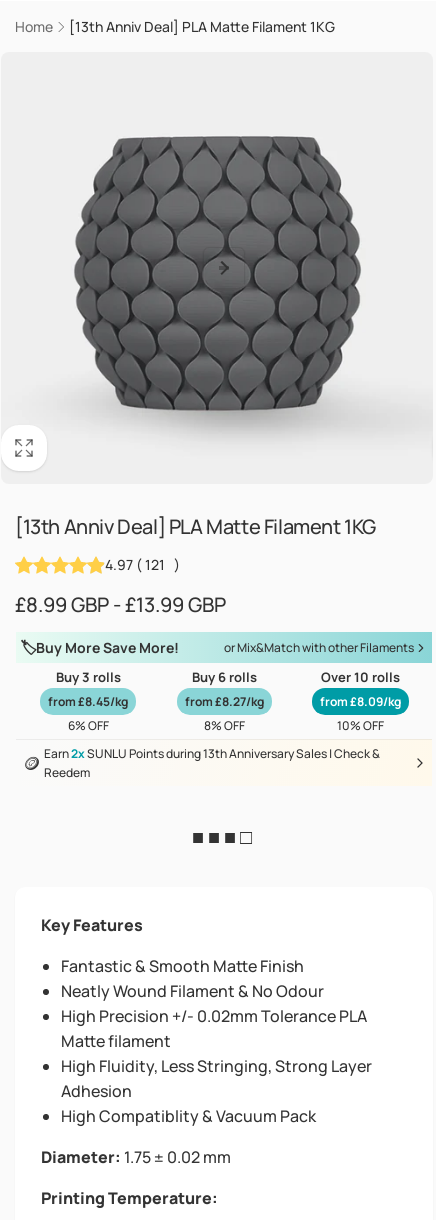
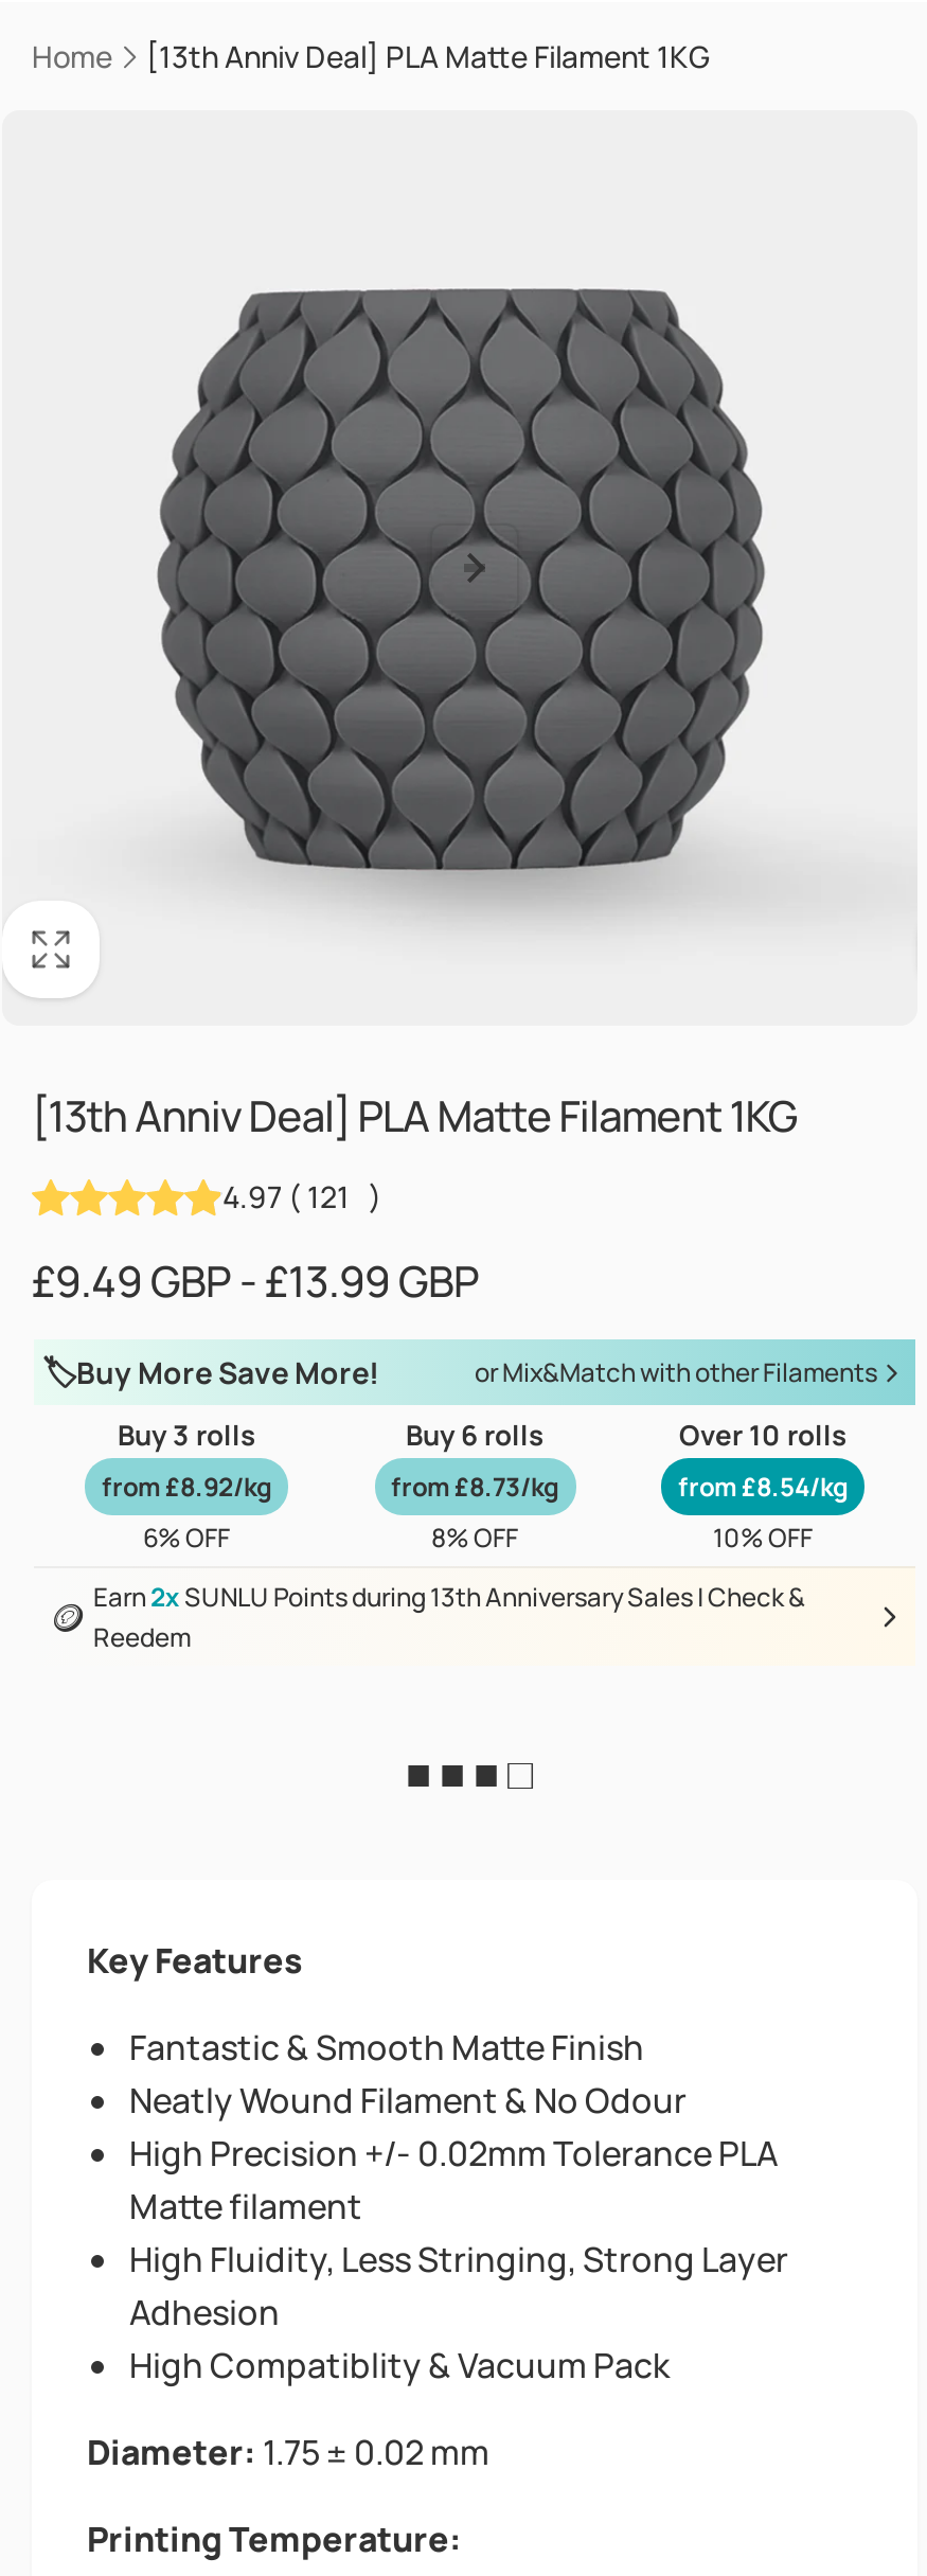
[15,591,226,618] £8.99 GBP - £13.99 GBP -> [32,1253,479,1310] £9.49 GBP - £13.99 GBP
[48,693,128,710] from £8.45/kg -> [102,1469,271,1505] from £8.92/kg
[184,693,263,710] from £8.27/kg -> [391,1469,558,1505] from £8.73/kg
[319,693,400,710] from £8.09/kg -> [678,1469,848,1505] from £8.54/kg

